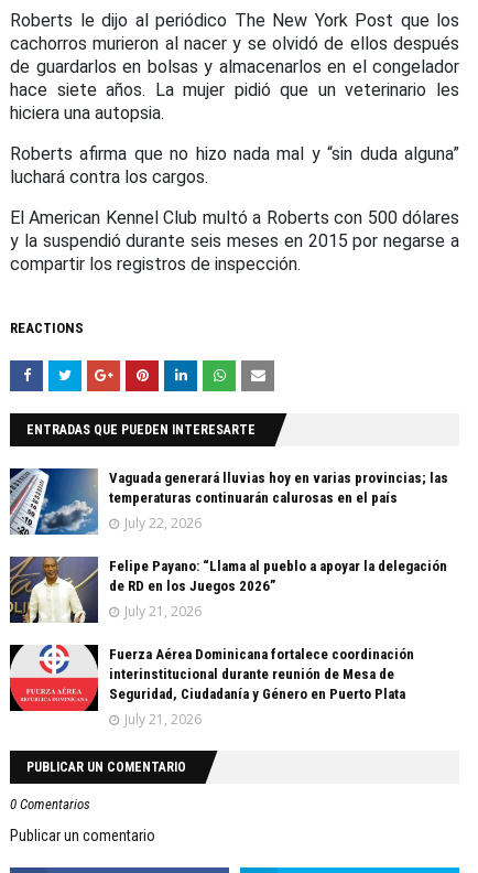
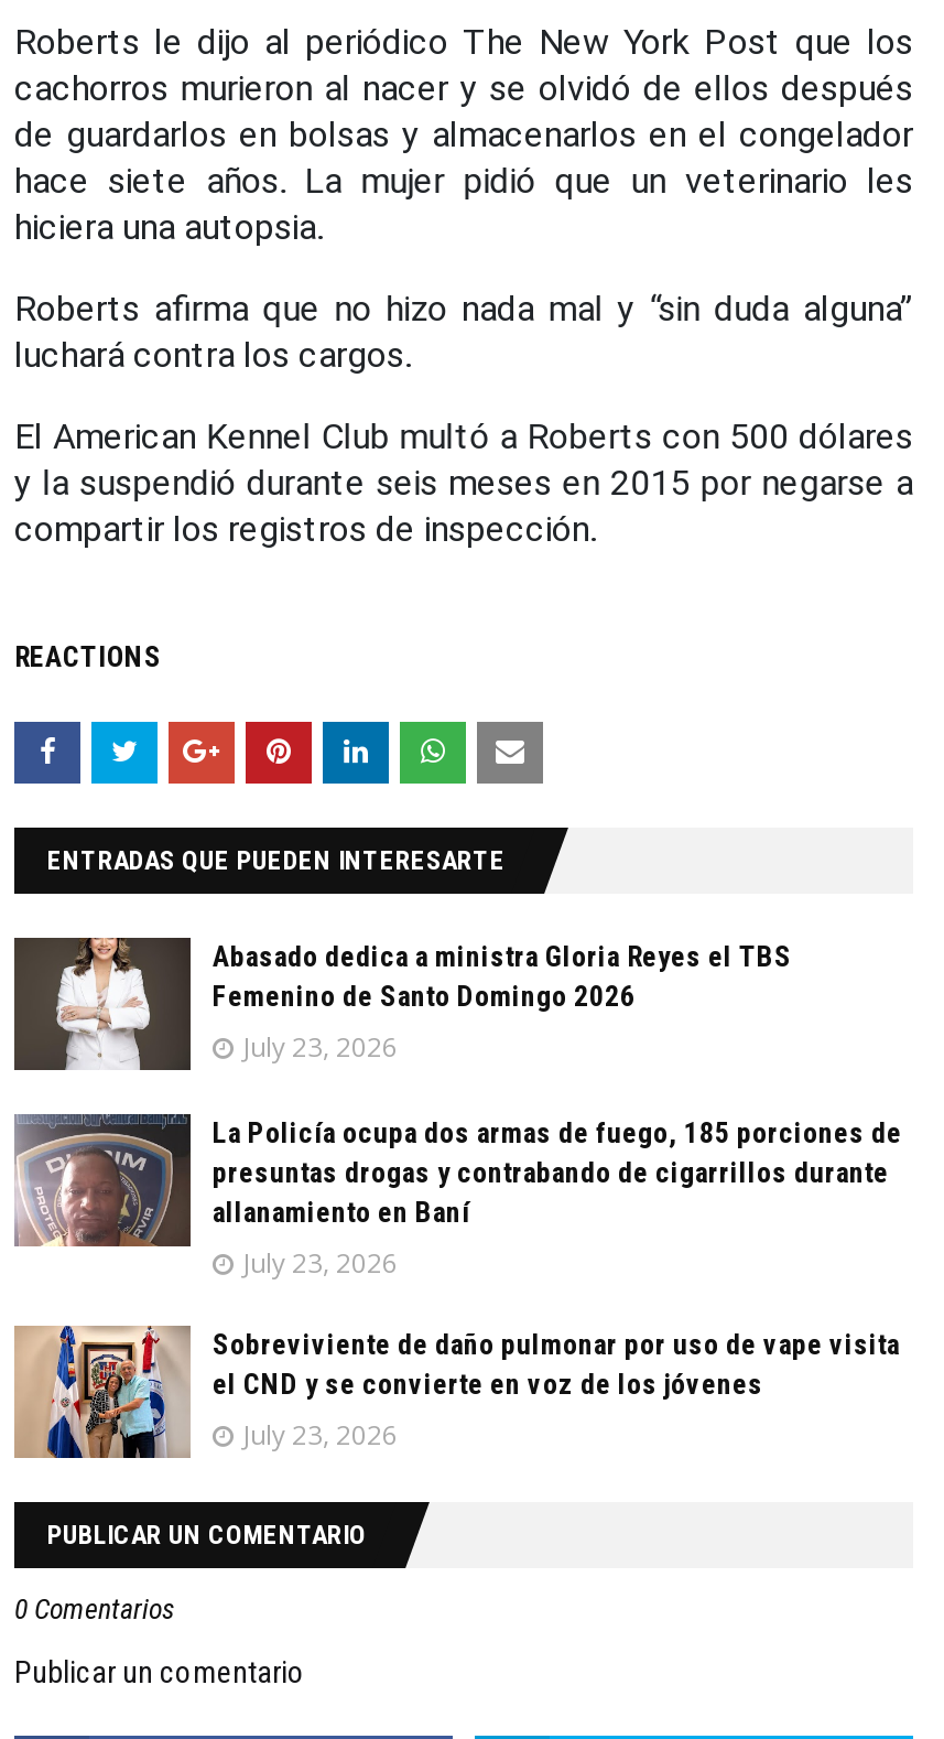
[9,467,448,536] [image] | Vaguada generará lluvias hoy en varias provincias; las | temperaturas continuarán calurosas en el país | July 22, 2026 -> [14,936,792,1072] [image] | Abasado dedica a ministra Gloria Reyes el TBS | Femenino de Santo Domingo 2026 | July 23, 2026
[9,557,447,624] [image] | Felipe Payano: “Llama al pueblo a apoyar la delegación | de RD en los Juegos 2026” | July 21, 2026 -> [14,1114,902,1282] [image] | La Policía ocupa dos armas de fuego, 185 porciones de | presuntas drogas y contrabando de cigarrillos durante | allanamiento en Baní | July 23, 2026
[9,644,414,729] [image] | Fuerza Aérea Dominicana fortalece coordinación | interinstitucional durante reunión de Mesa de | Seguridad, Ciudadanía y Género en Puerto Plata | July 21, 2026 -> [12,1290,900,1460] [image] | Sobreviviente de daño pulmonar por uso de vape visita | el CND y se convierte en voz de los jóvenes | July 23, 2026

